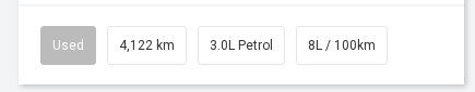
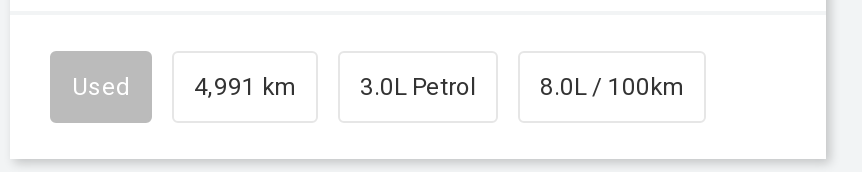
[119,38,175,53] 4,122 km -> [194,72,296,100] 4,991 km
[308,38,376,53] 8L / 100km -> [540,72,684,100] 8.0L / 100km

